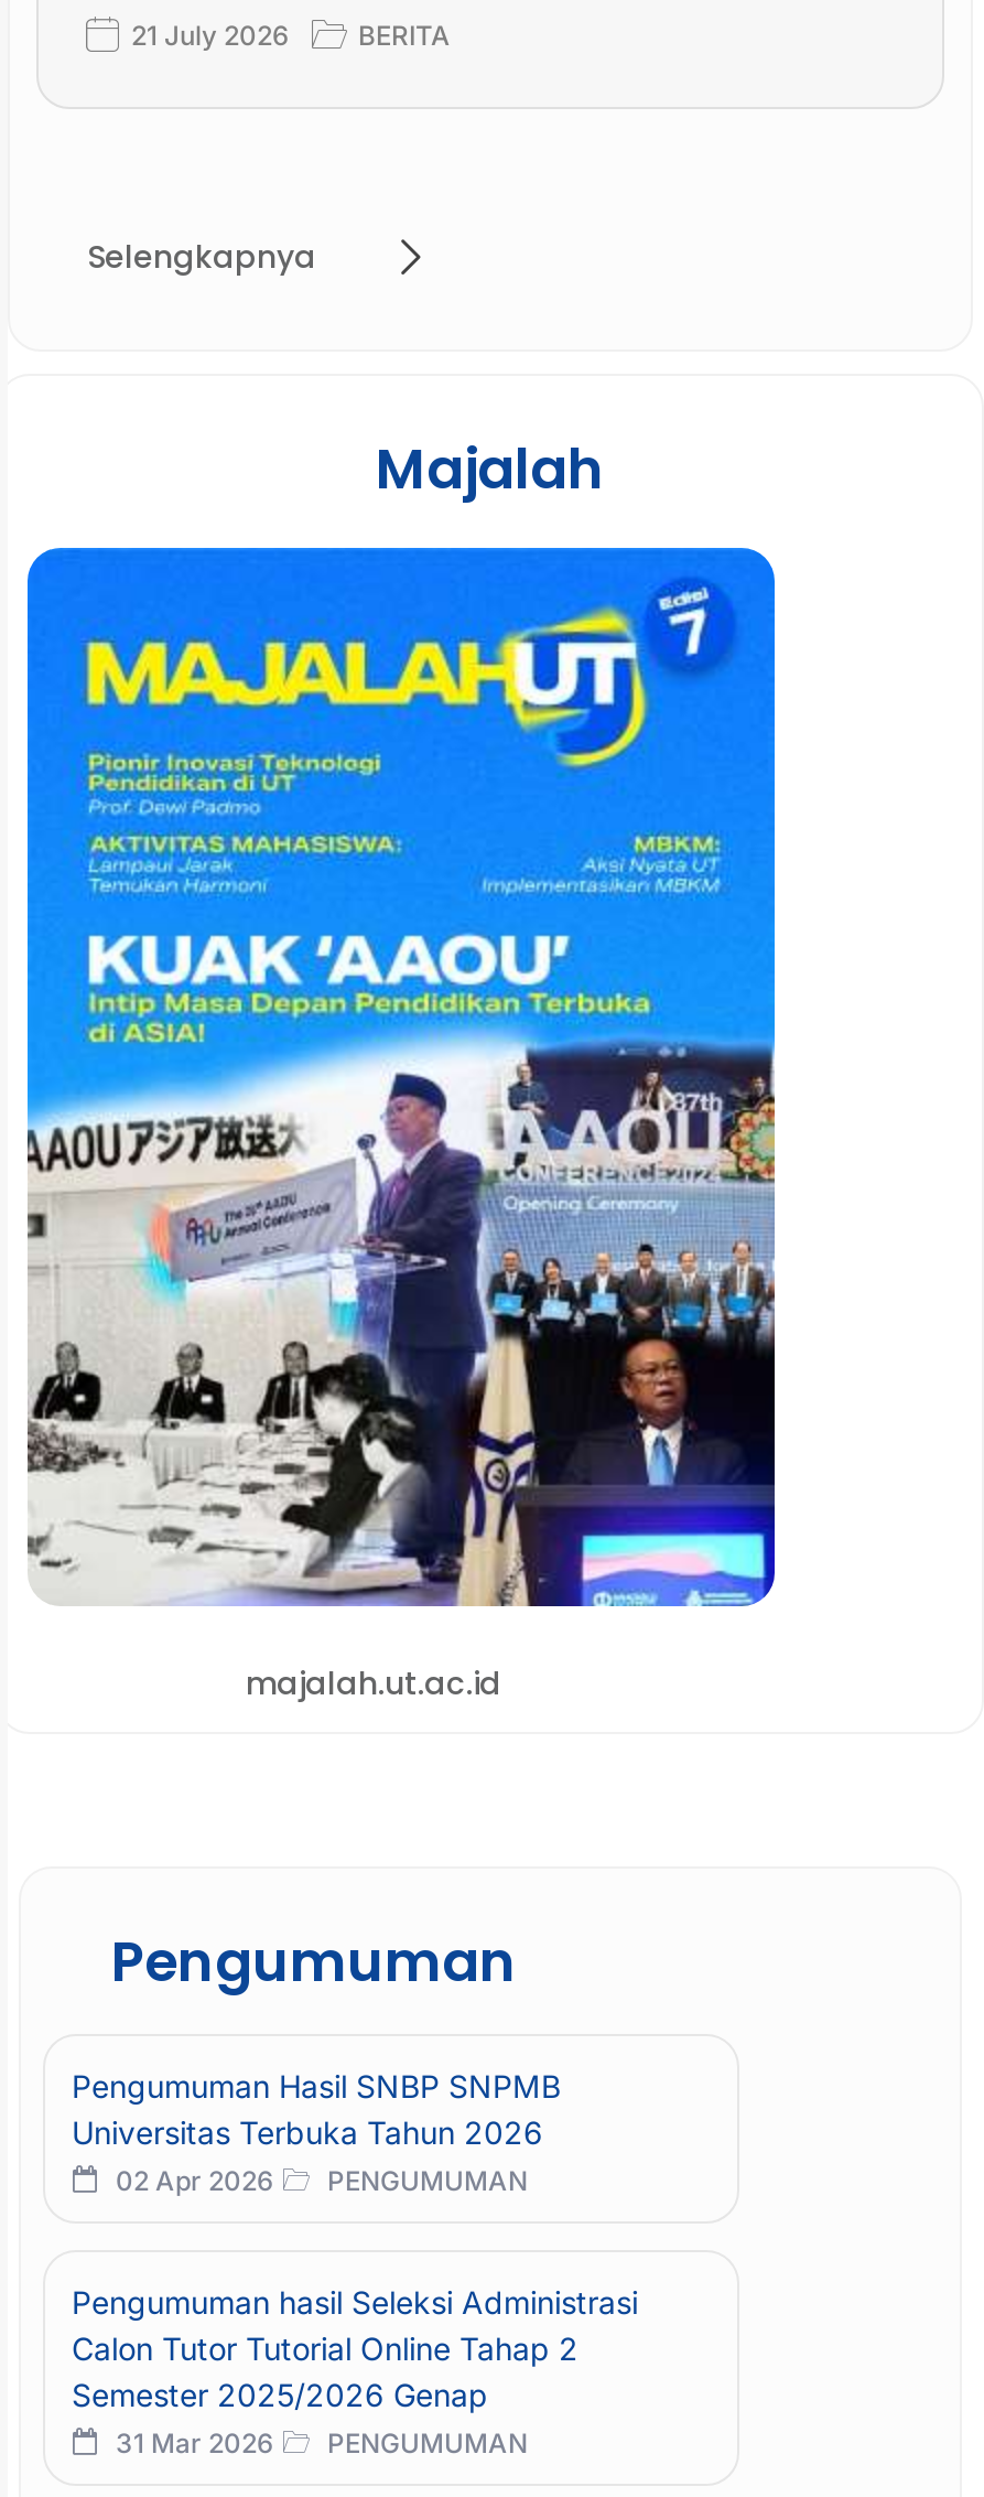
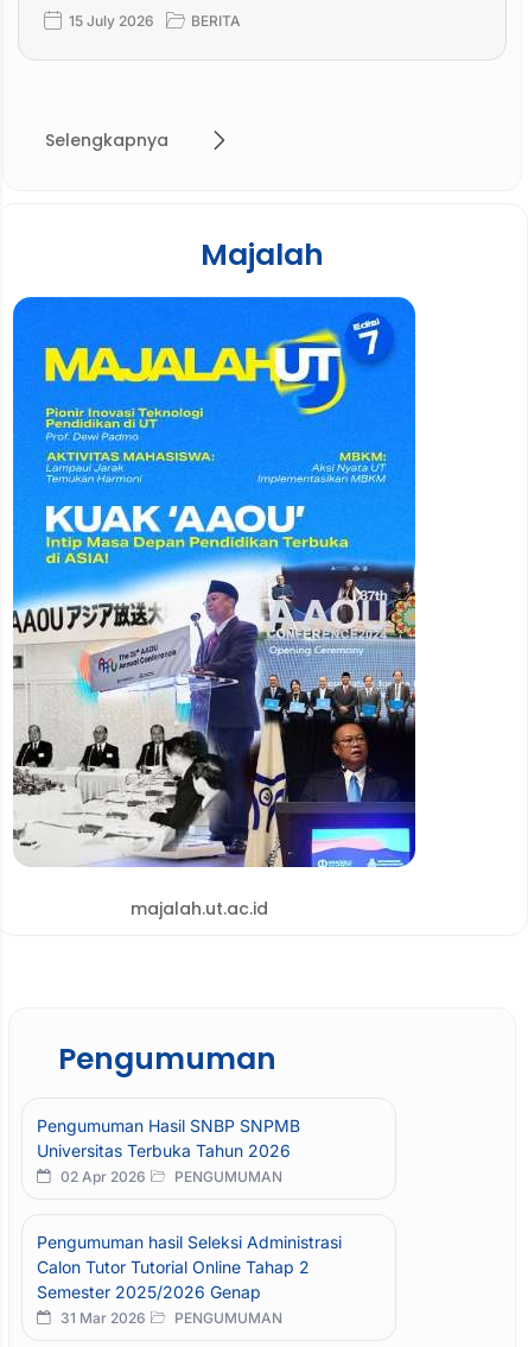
[131,18,290,51] 21 July 2026 -> [69,11,154,29] 15 July 2026

